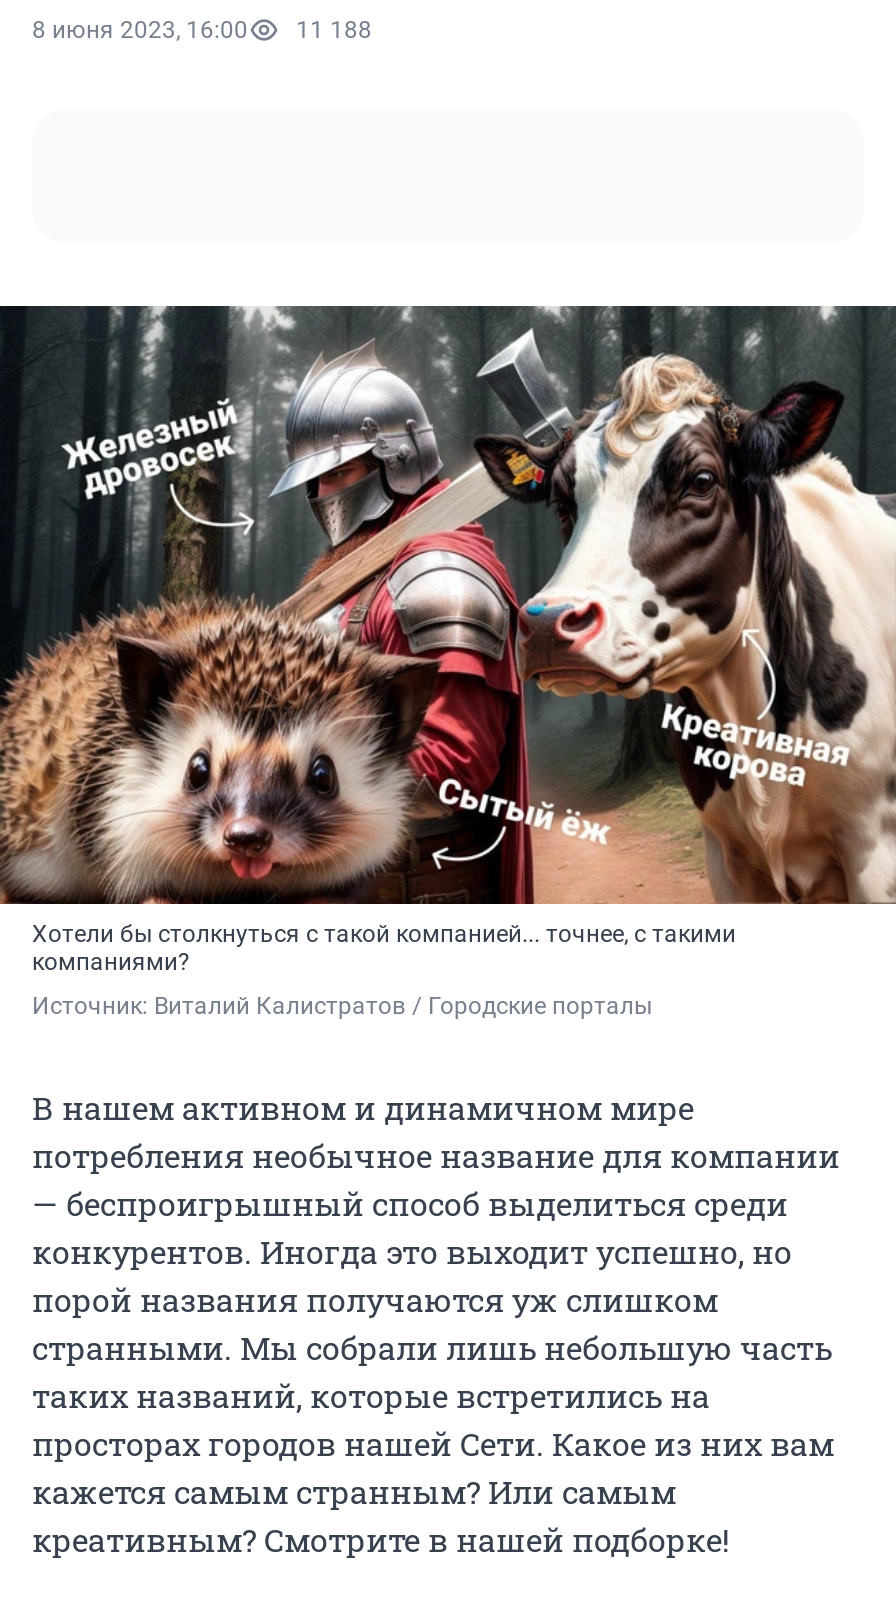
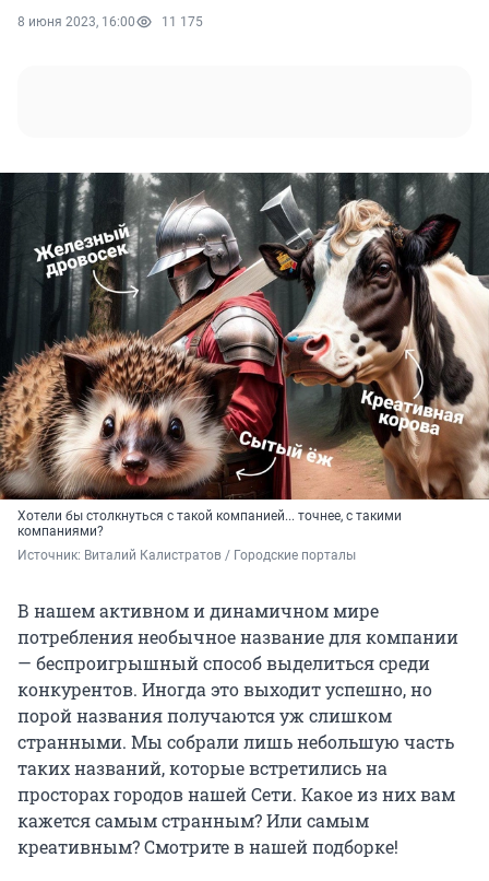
[32,16,372,44] 8 июня 2023, 16:00 11 188 -> [17,14,203,30] 8 июня 2023, 16:00 11 175

